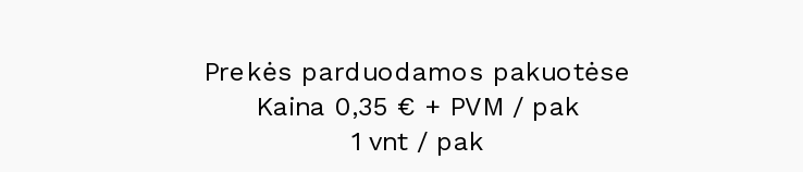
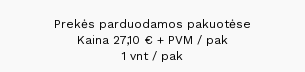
[256,91,580,122] Kaina 0,35 €+ PVM / pak -> [76,33,227,47] Kaina 27,10 €+ PVM / pak

